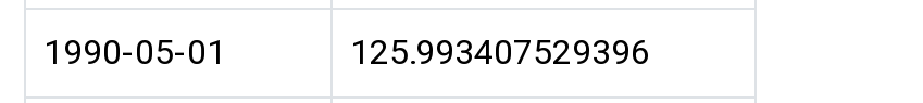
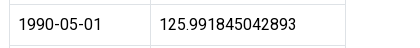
[350,31,650,73] 125.993407529396 -> [159,15,297,34] 125.991845042893

